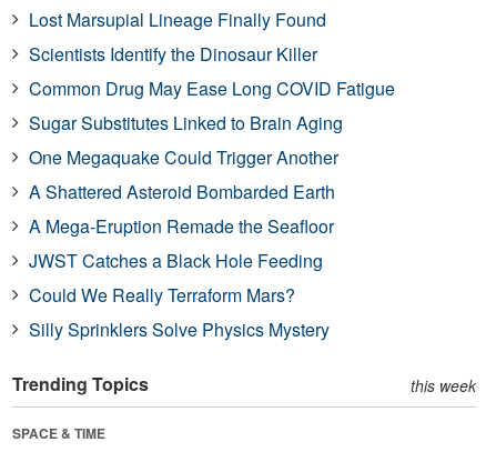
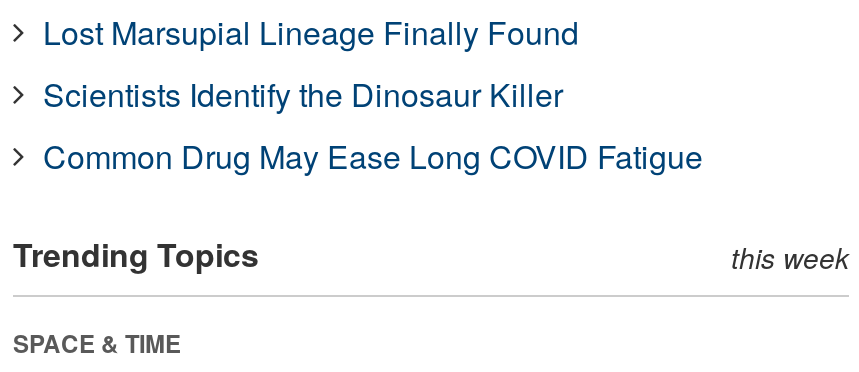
[29,110,343,342] Sugar Substitutes Linked to Brain Aging | One Megaquake Could Trigger Another | A Shattered Asteroid Bombarded Earth | A Mega-Eruption Remade the Seafloor | JWST Catches a Black Hole Feeding | Could We Really Terraform Mars? | Silly Sprinklers Solve Physics Mystery -> none

